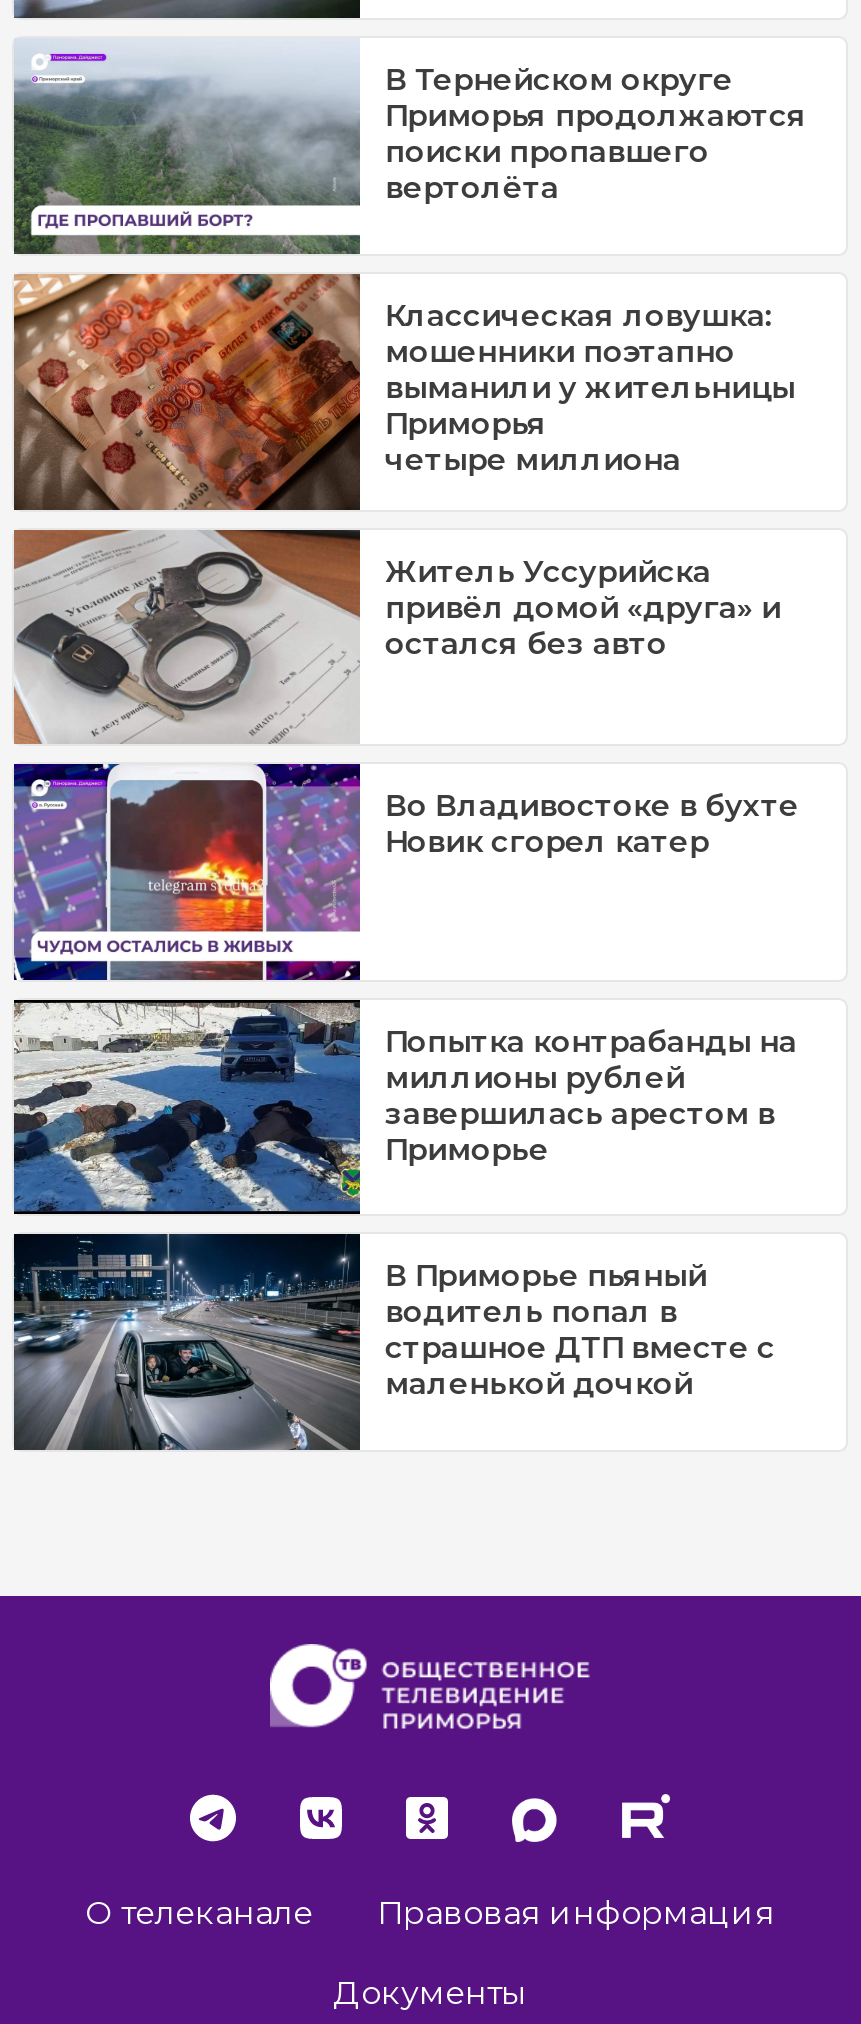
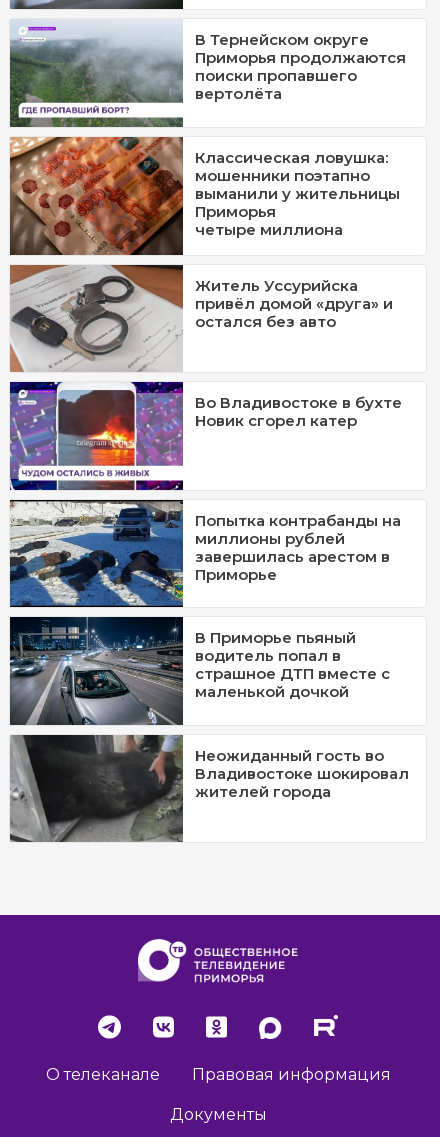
none -> [10,734,409,843] [image] | Неожиданный гость во | Владивостоке шокировал | жителей города

